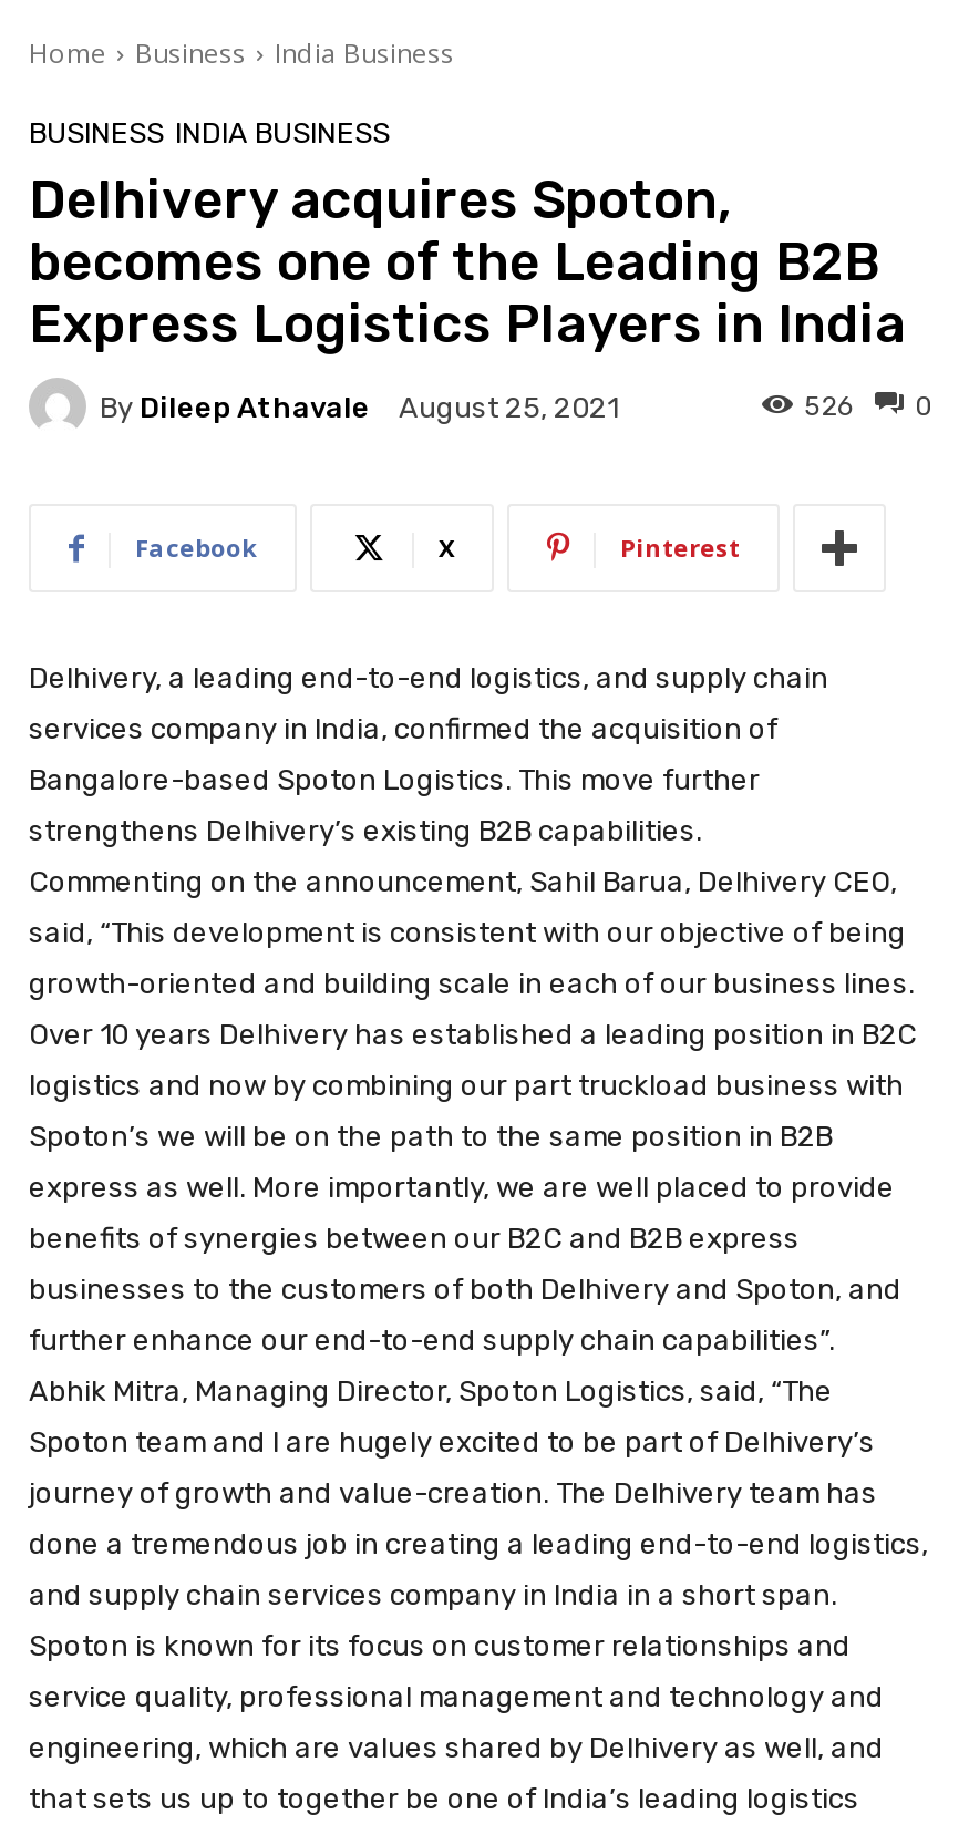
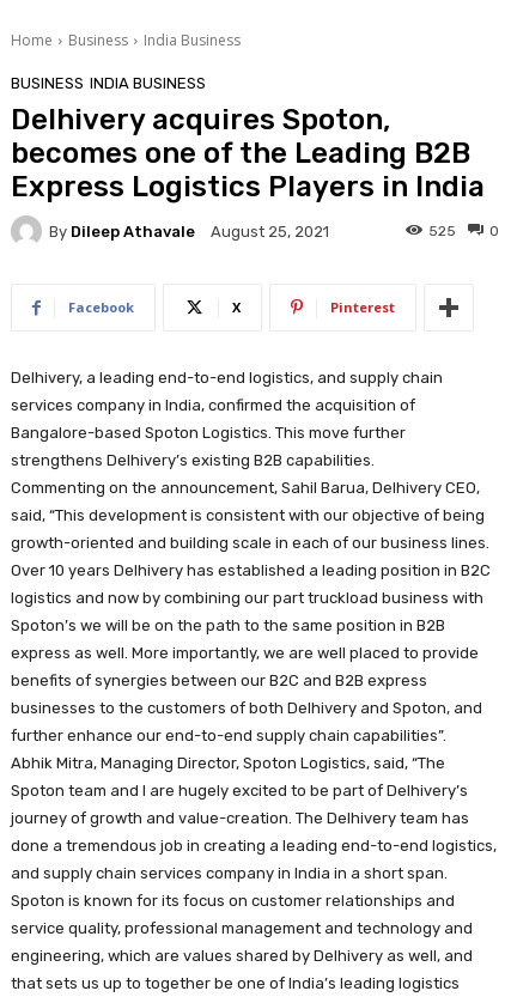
[804,391,932,422] 526 0 -> [428,222,499,239] 525 0

